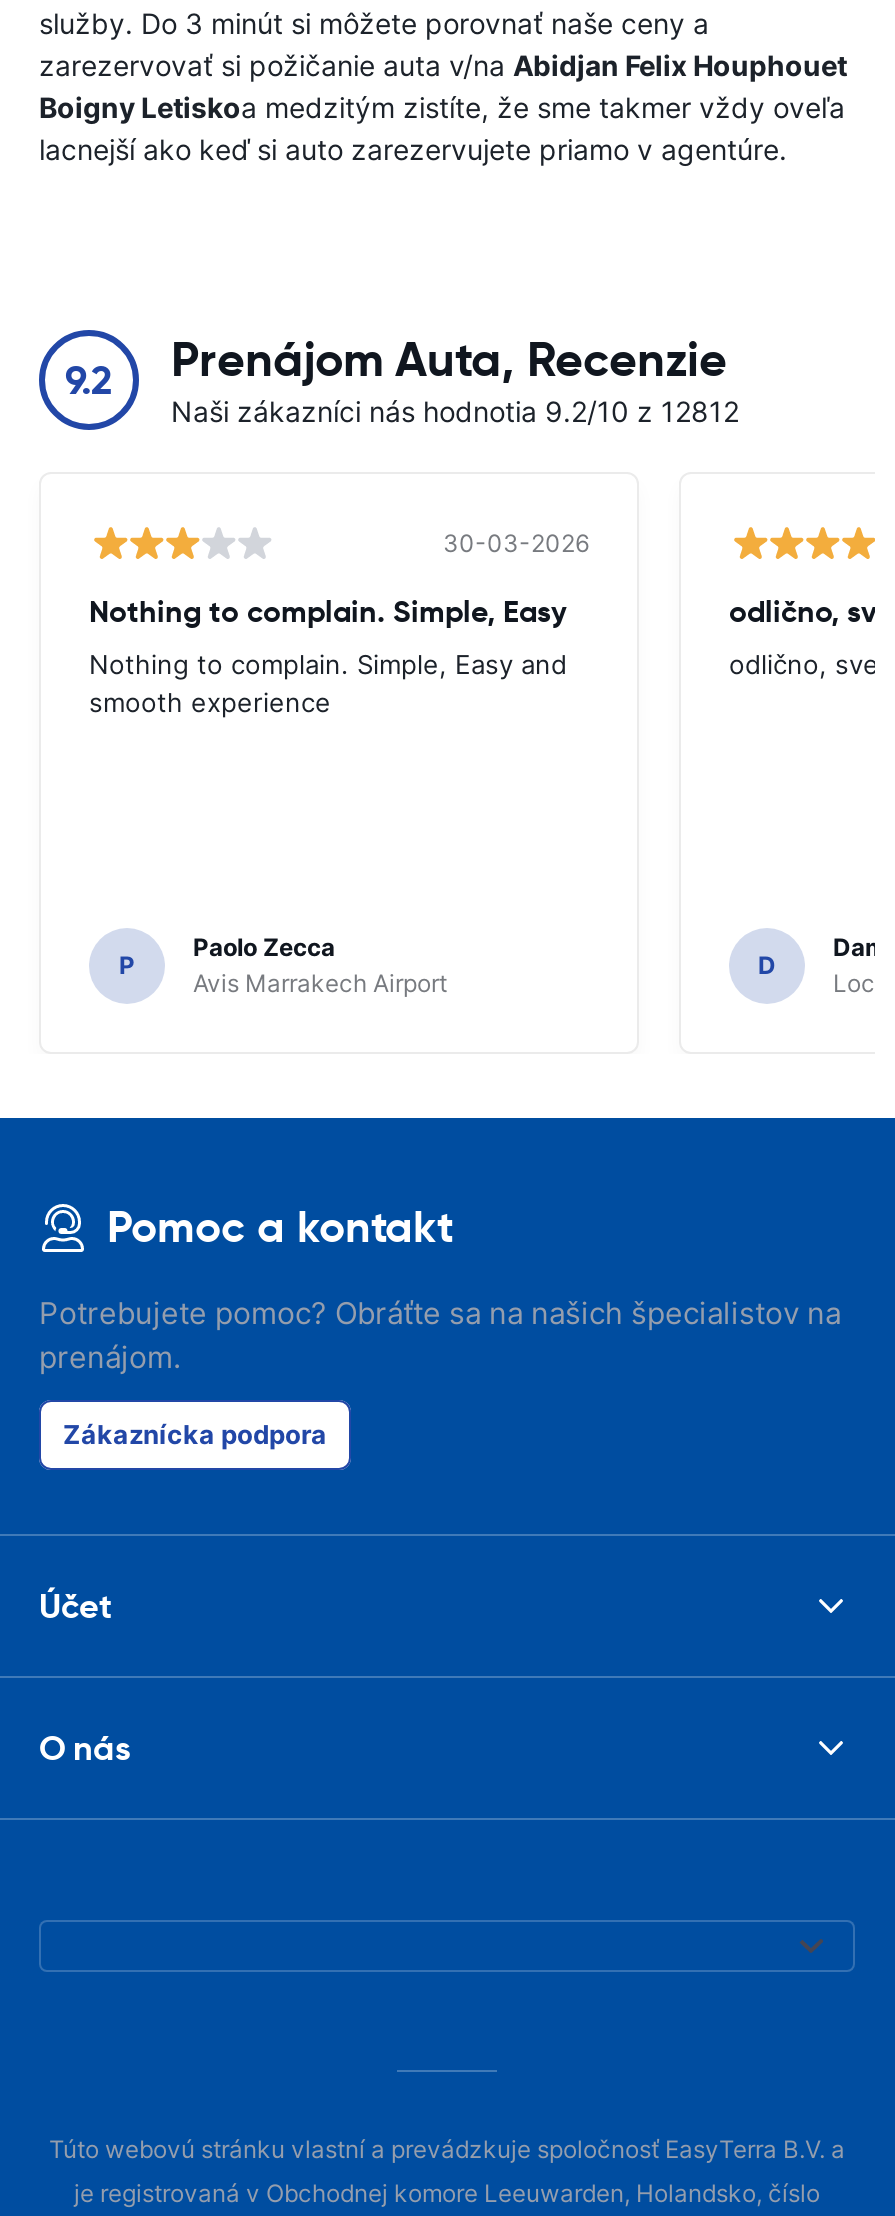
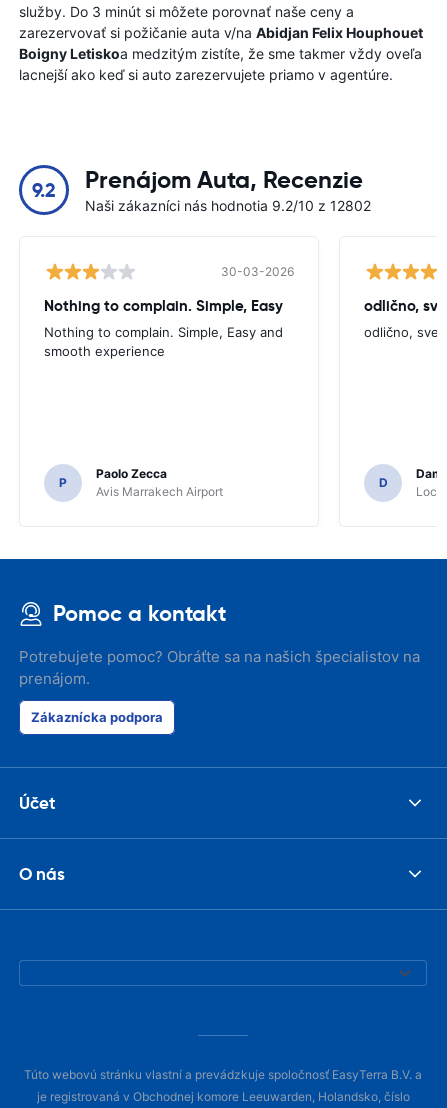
[171,394,739,428] Naši zákazníci nás hodnotia 9.2/10 z 12812 -> [85,197,371,214] Naši zákazníci nás hodnotia 9.2/10 z 12802

